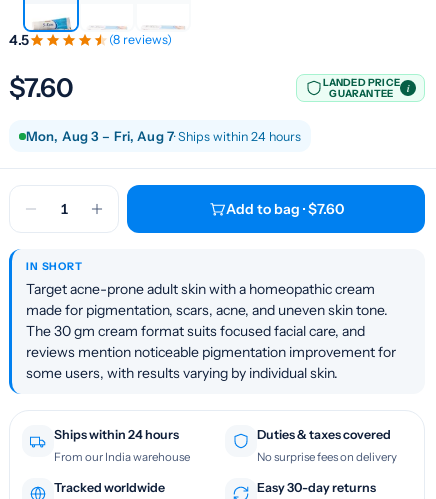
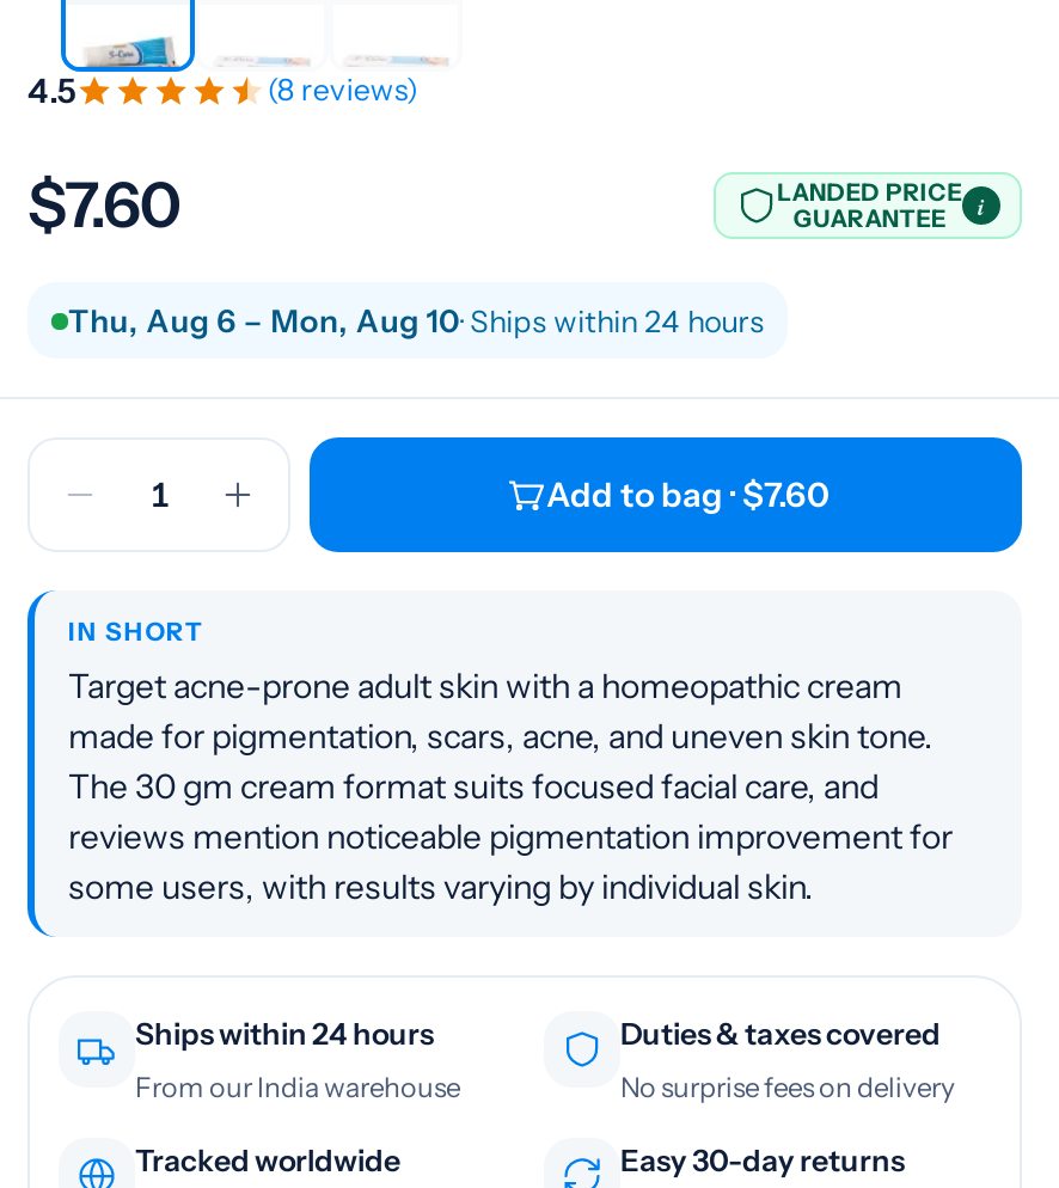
[26,128,301,144] Mon, Aug 3 – Fri, Aug 7 · Ships within 24 hours -> [68,301,764,339] Thu, Aug 6 – Mon, Aug 10 · Ships within 24 hours

